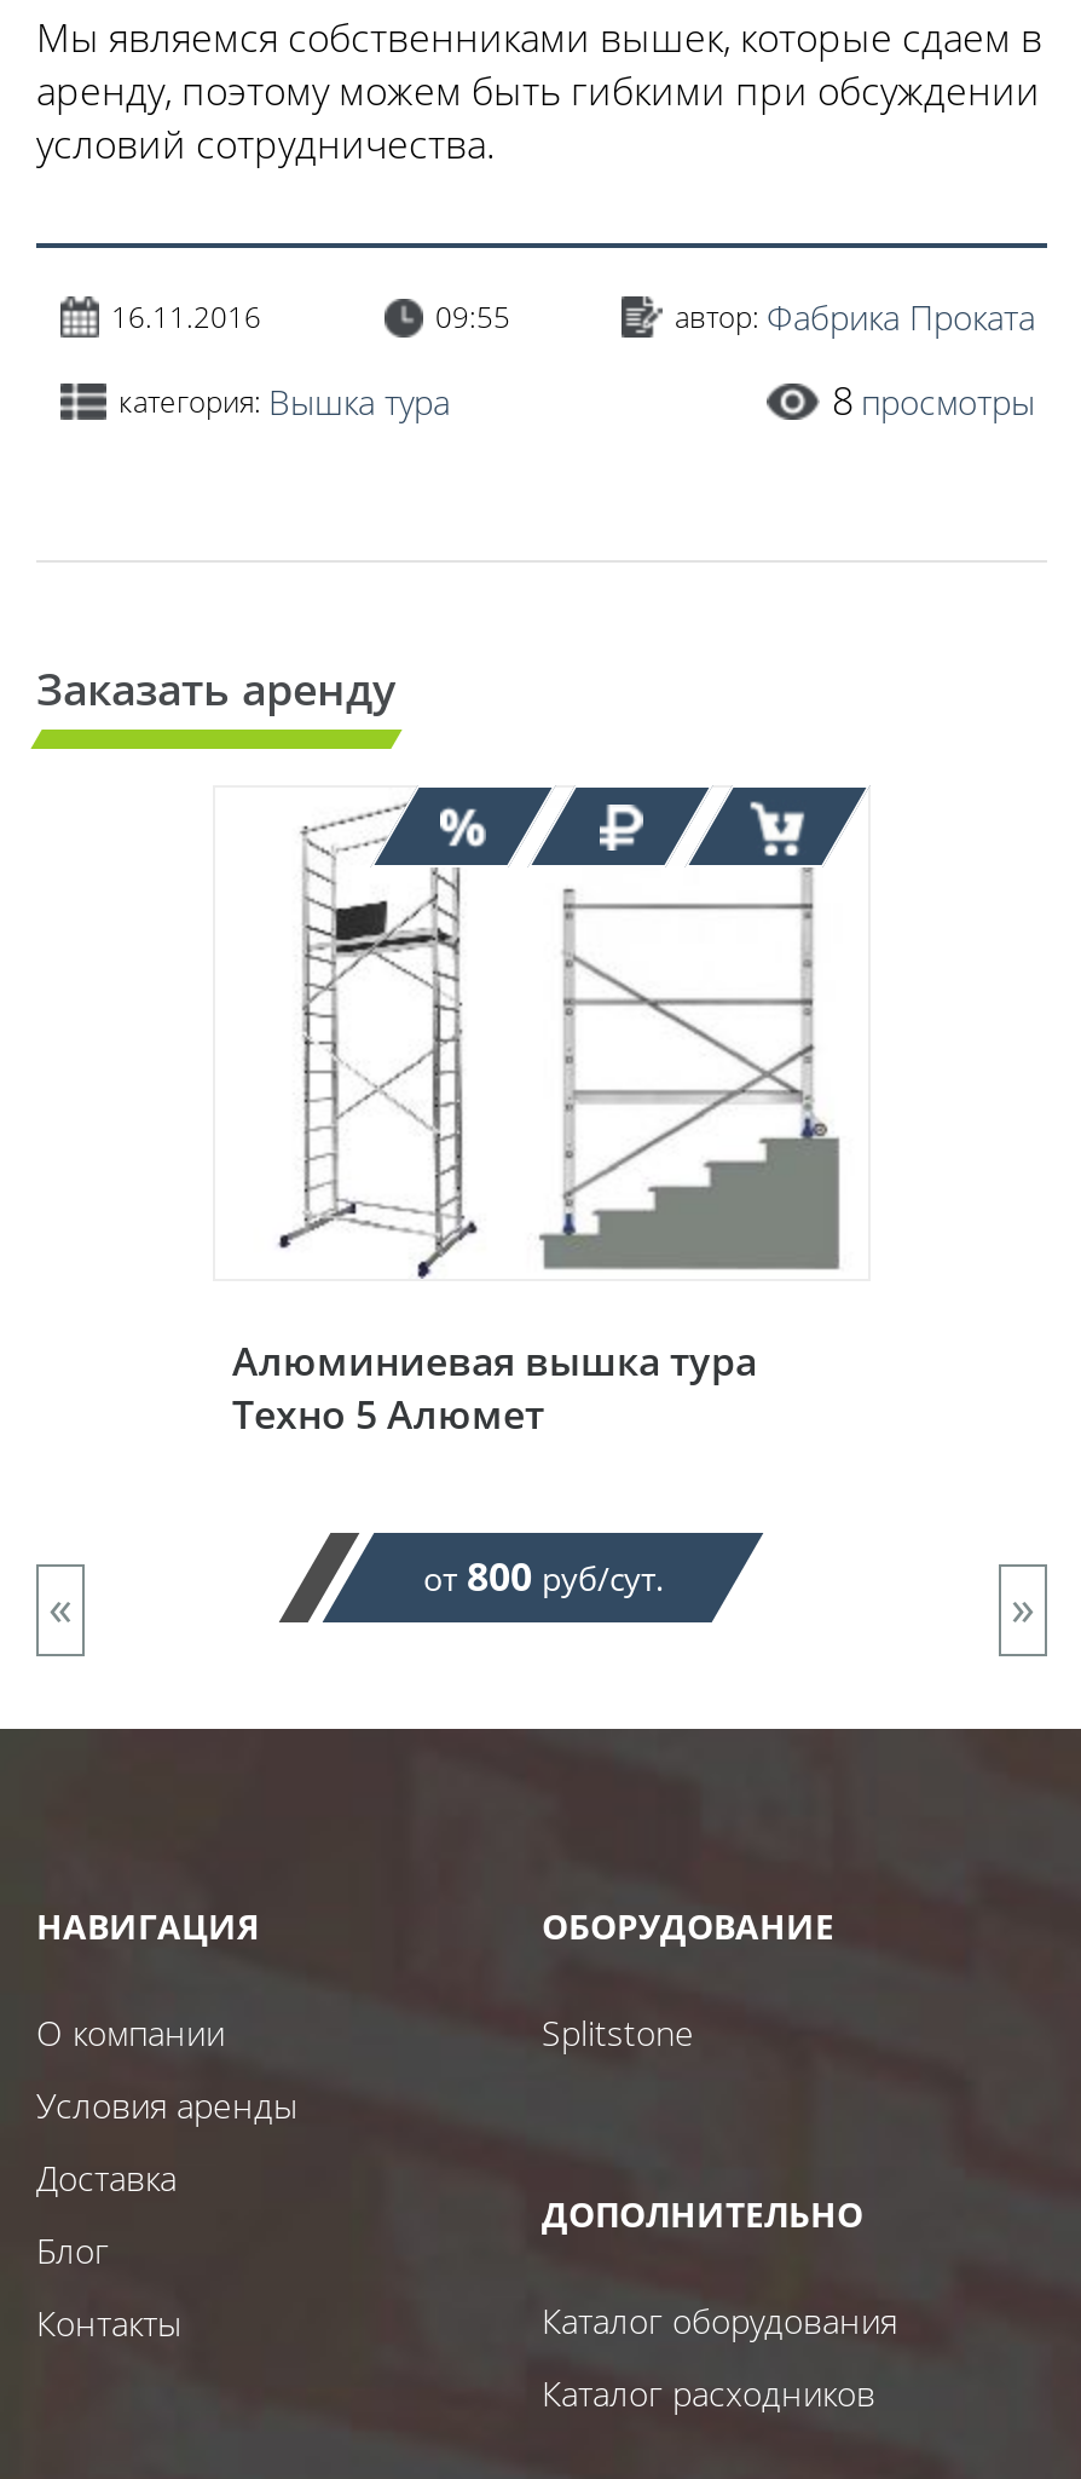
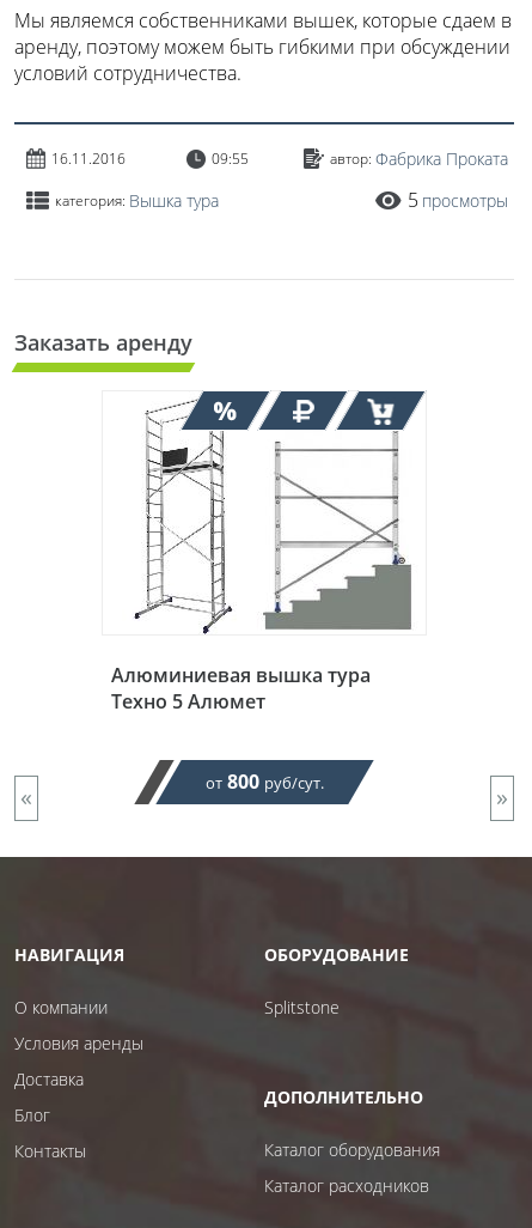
[832,374,1035,427] 8 просмотры -> [408,187,508,213] 5 просмотры

